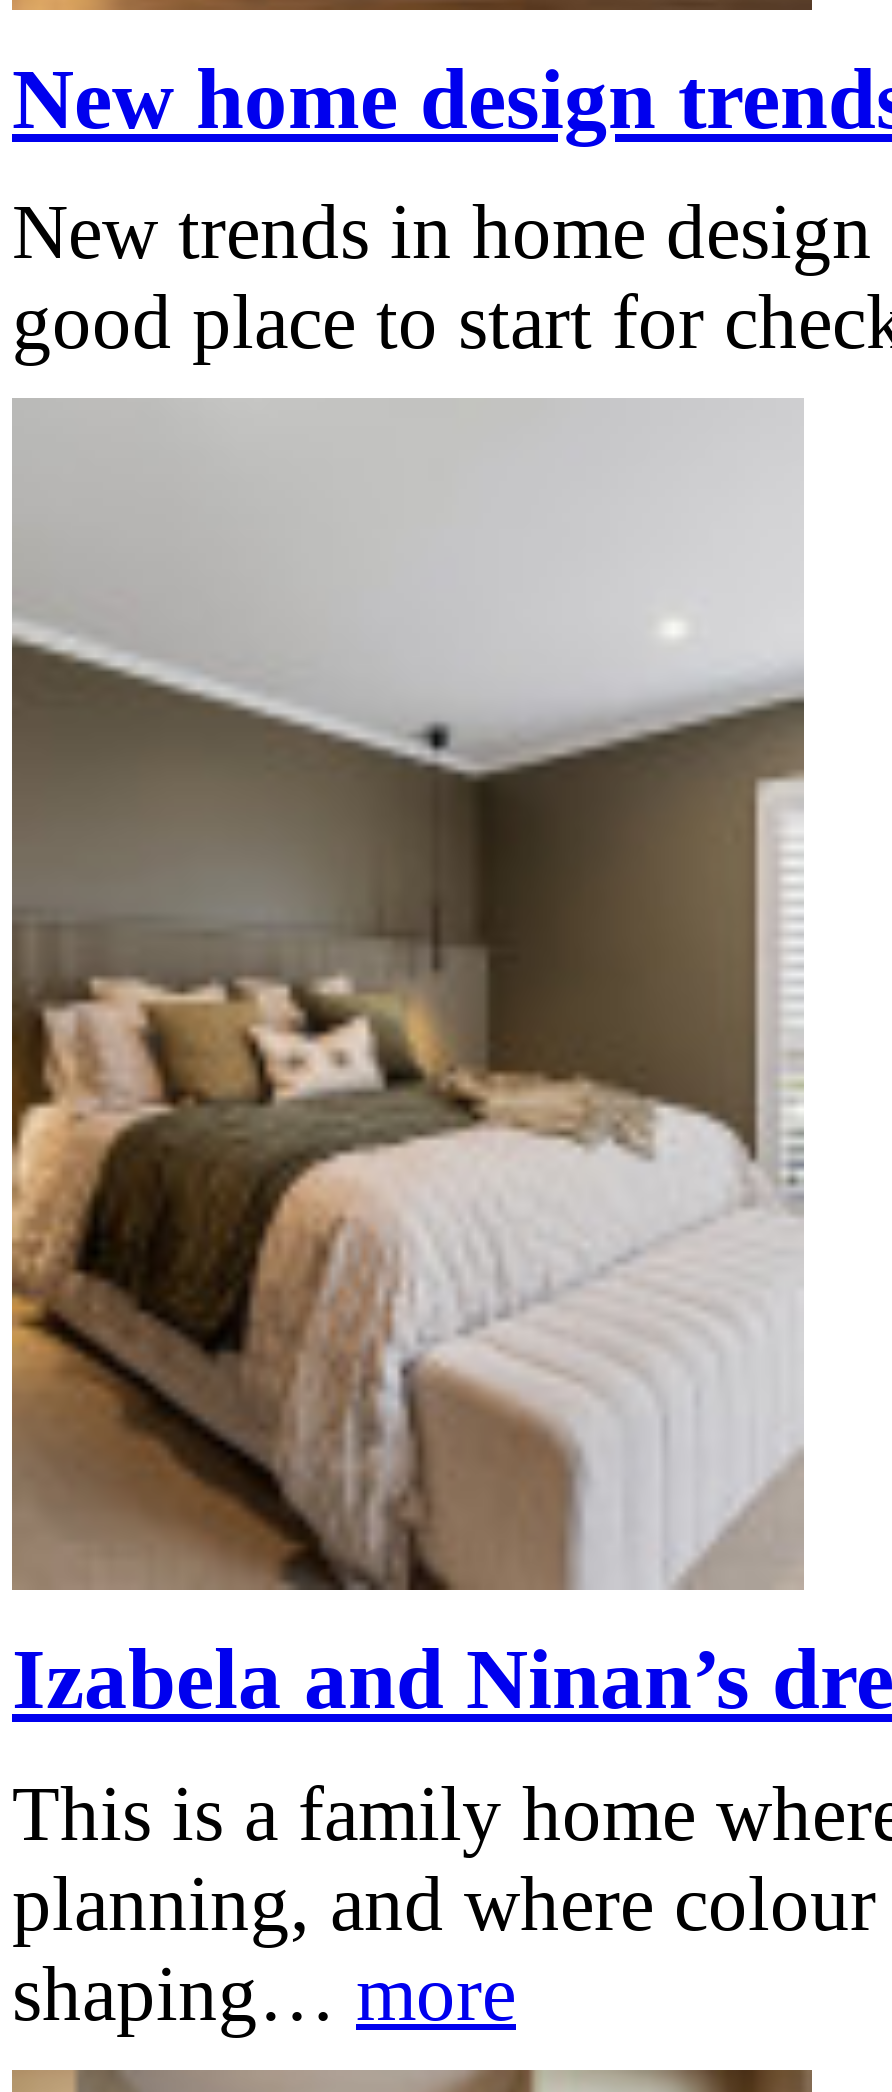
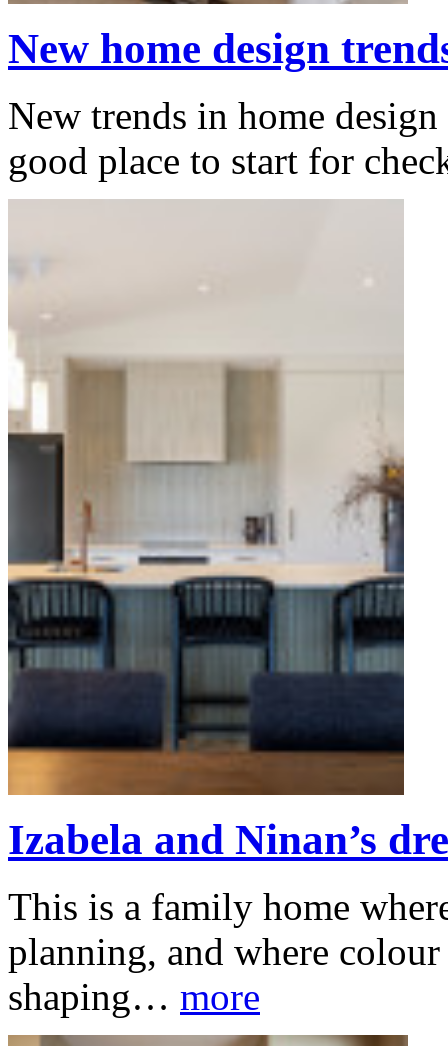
[10,402,804,1590] [image] -> [7,207,405,796] [image]

